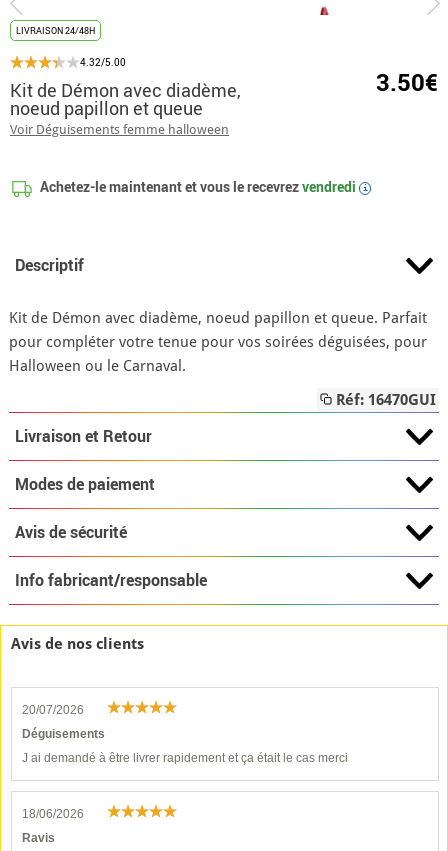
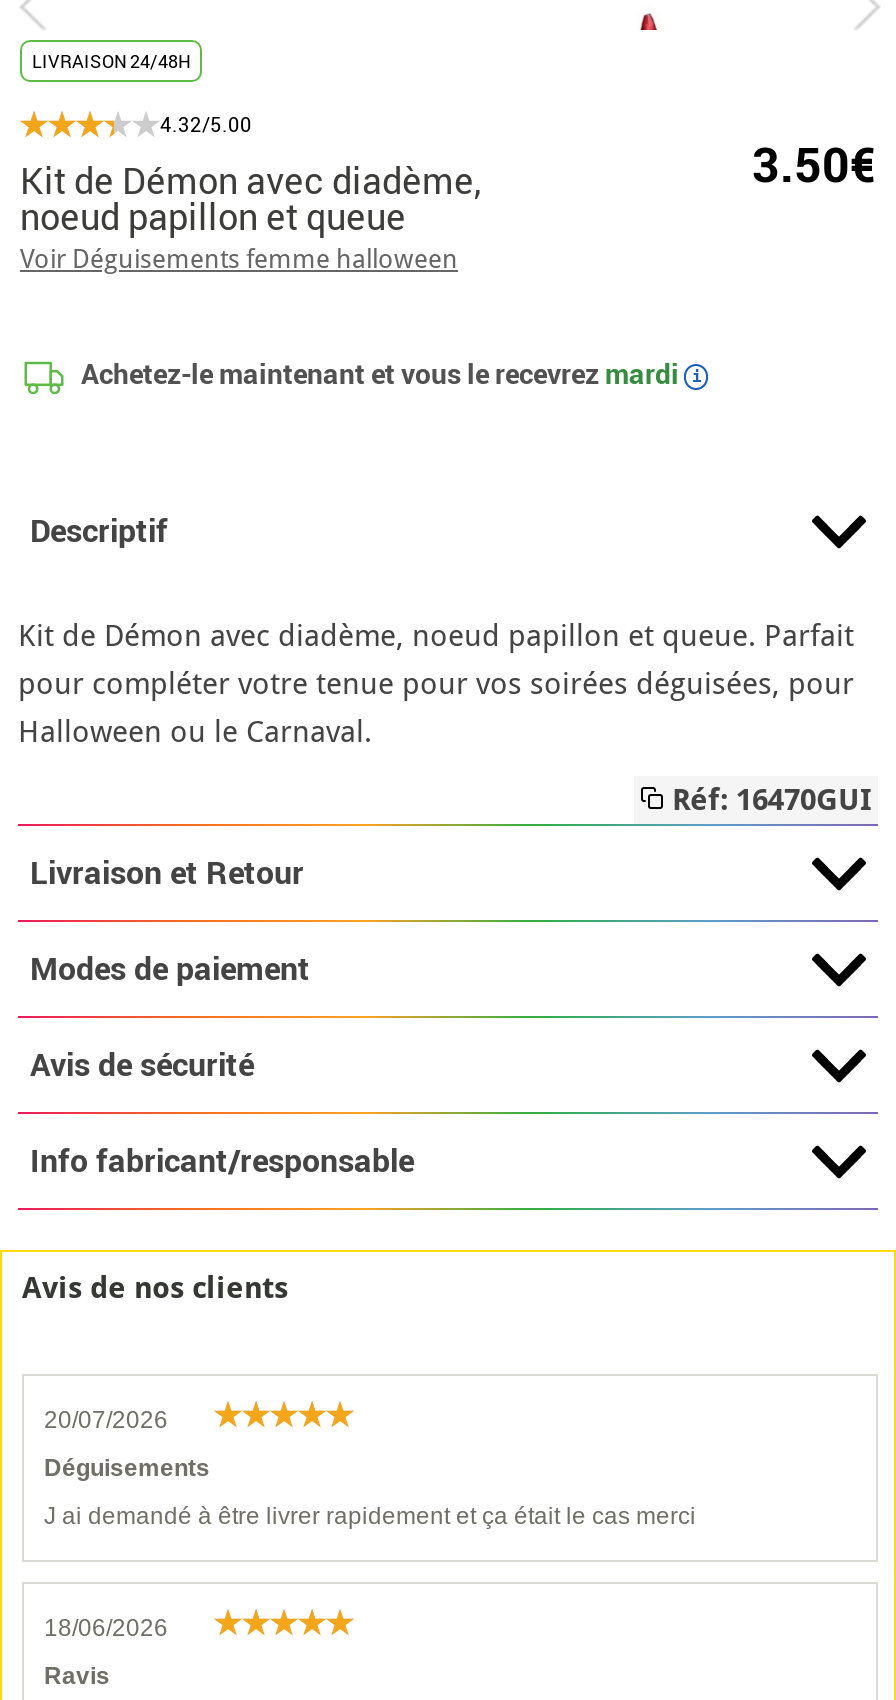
[37,177,356,196] Achetez-le maintenant et vous le recevrez vendredi -> [75,354,679,392] Achetez-le maintenant et vous le recevrez mardi

